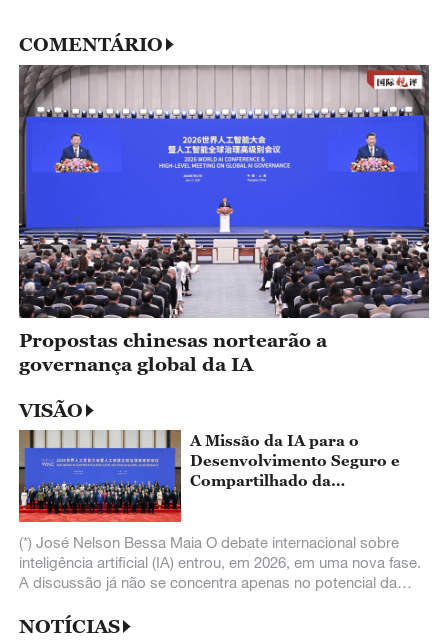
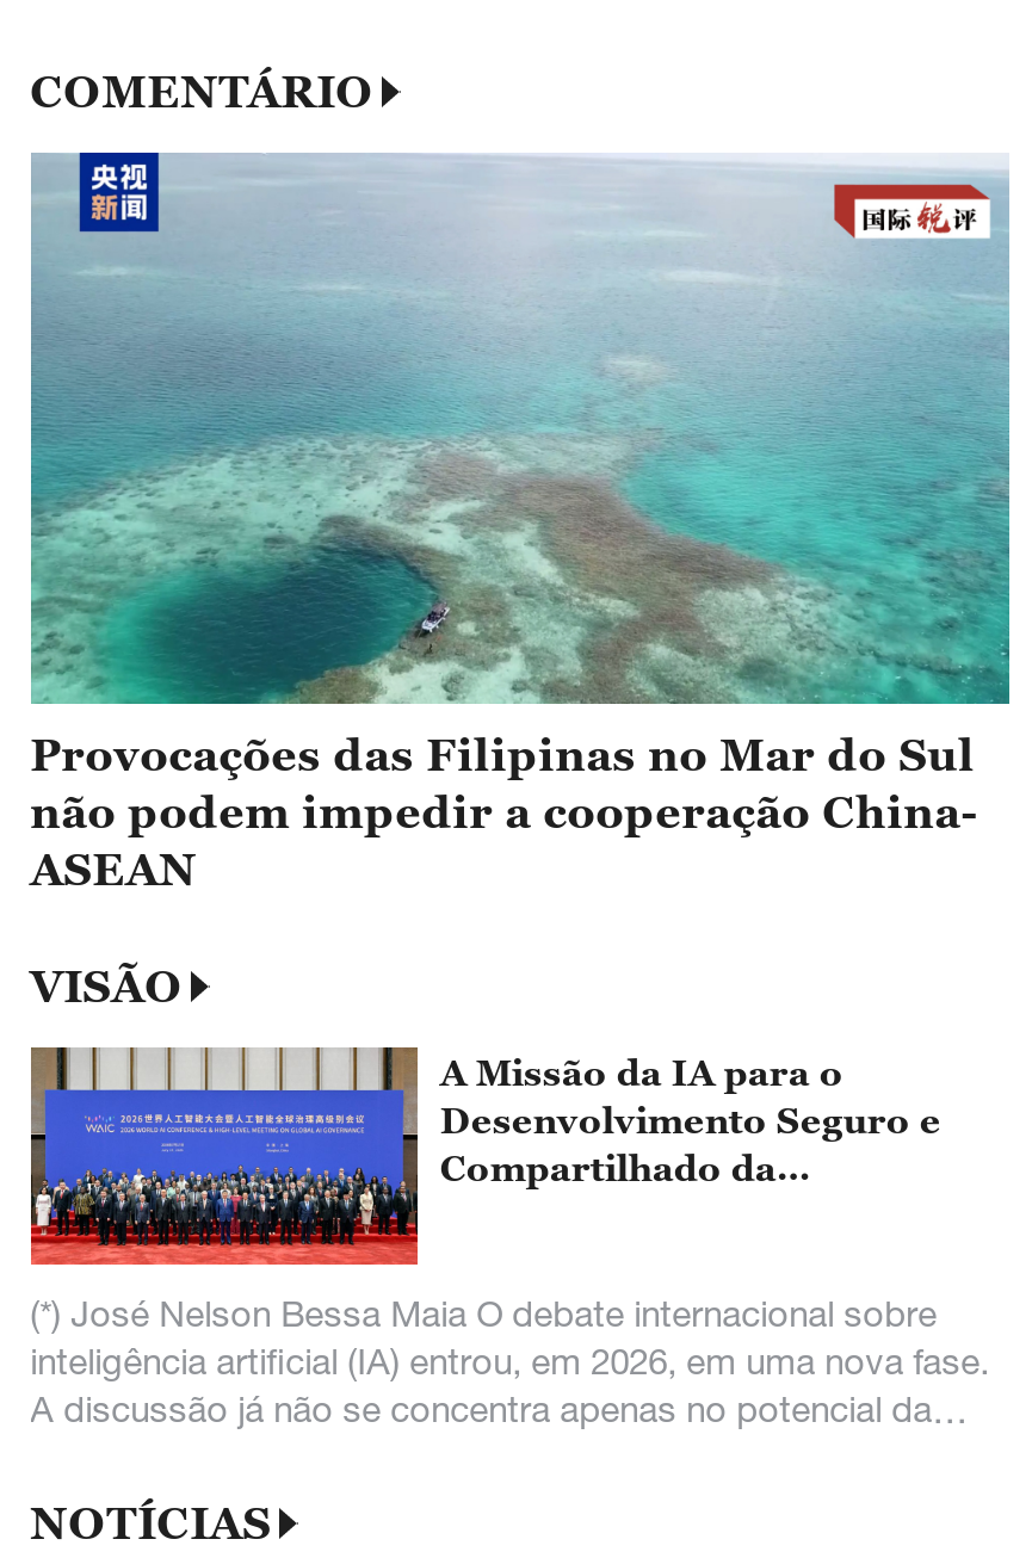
[18,64,430,374] [image] | Propostas chinesas nortearão a | governança global da IA -> [29,150,1012,894] [image] | Provocações das Filipinas no Mar do Sul | não podem impedir a cooperação China- | ASEAN

